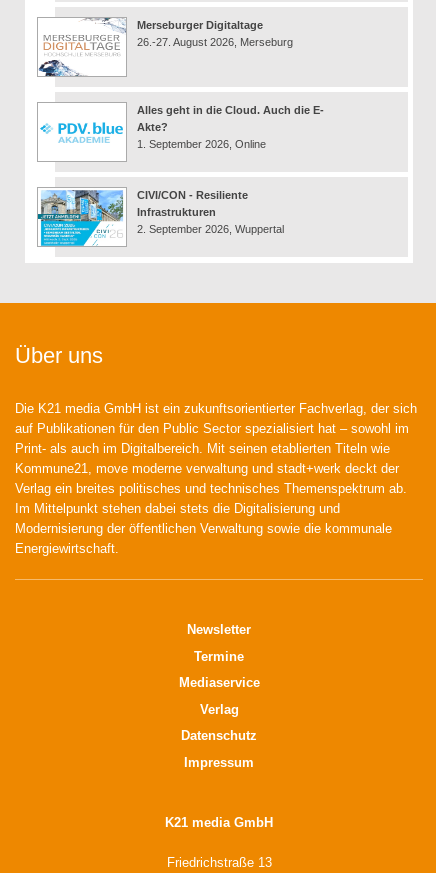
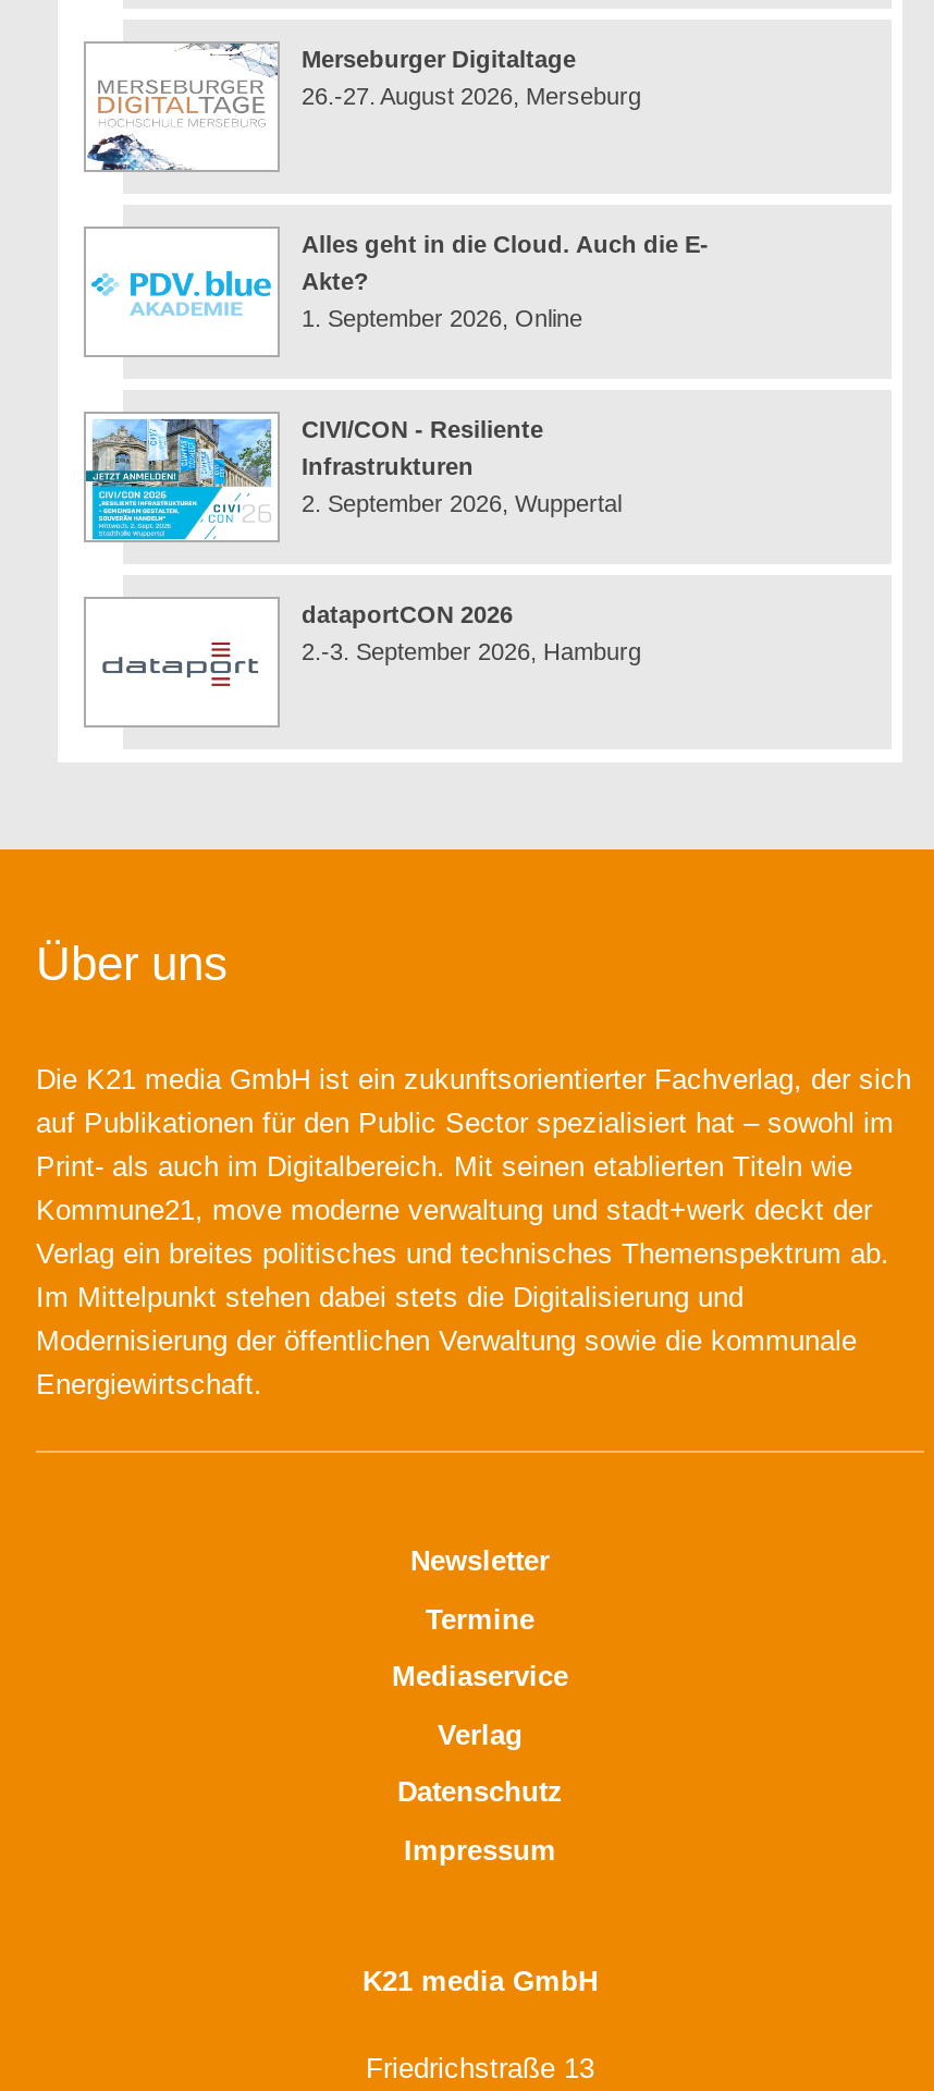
none -> [86,602,641,725] [image] | dataportCON 2026 | 2.-3. September 2026, Hamburg

